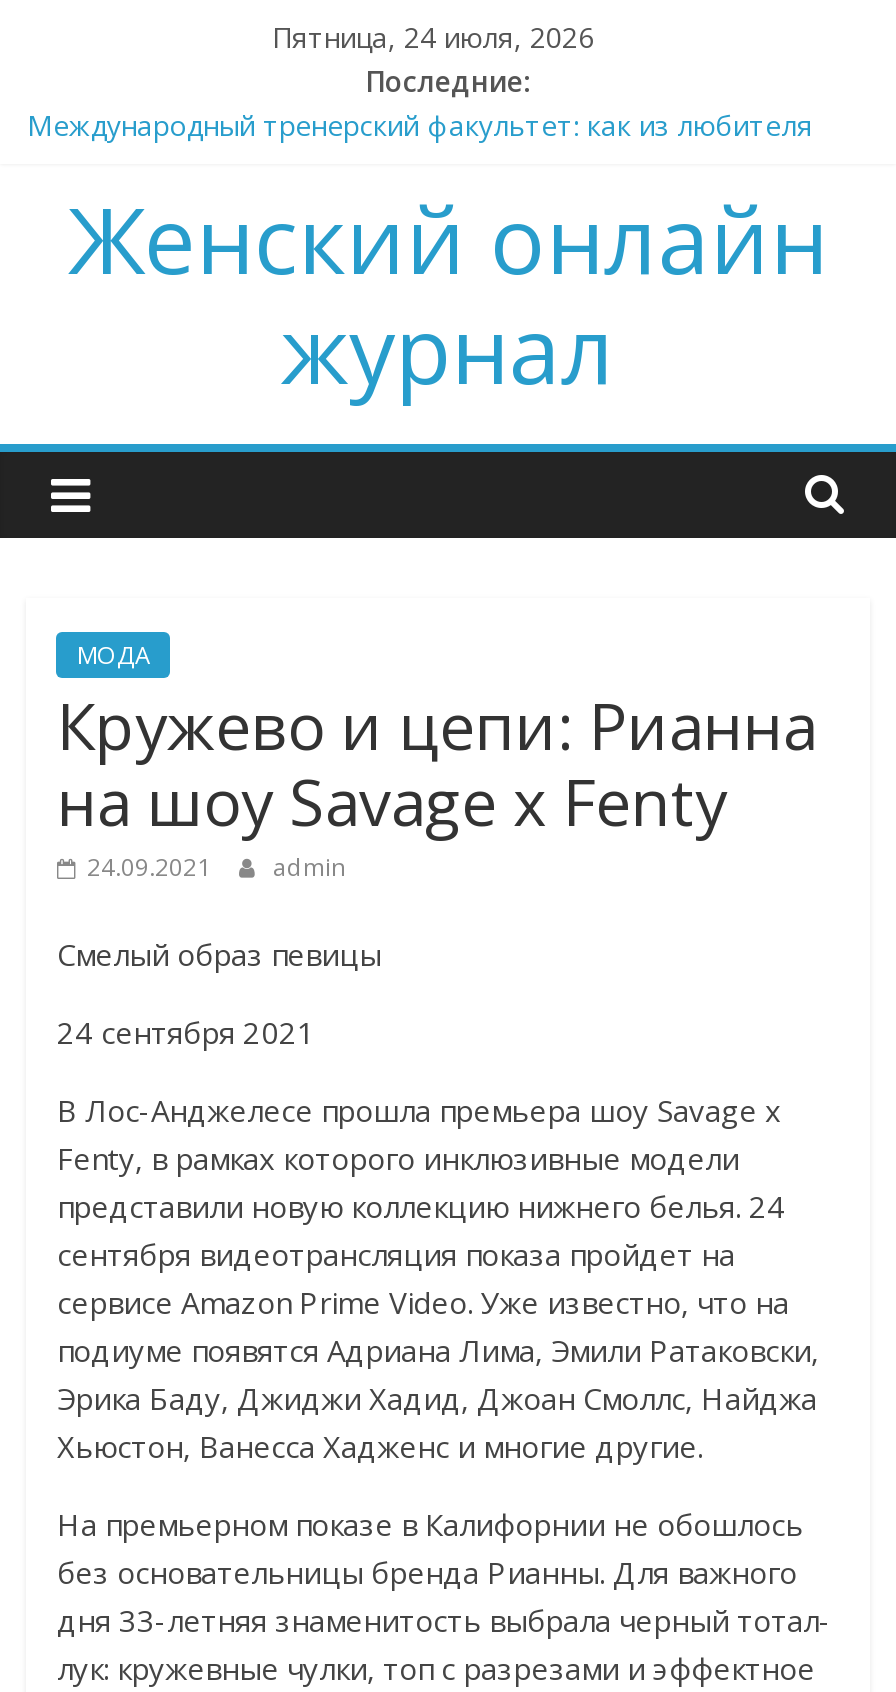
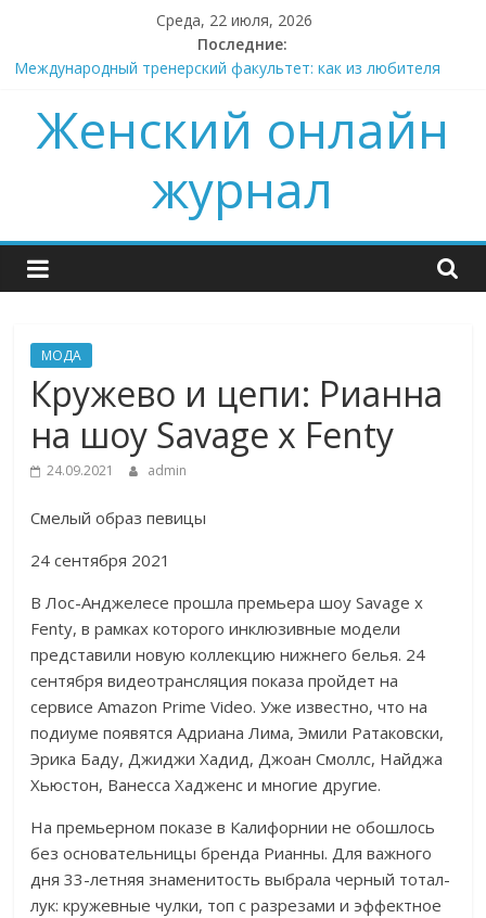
[272,18,594,56] Пятница, 24 июля, 2026 -> [157,10,313,30] Среда, 22 июля, 2026

